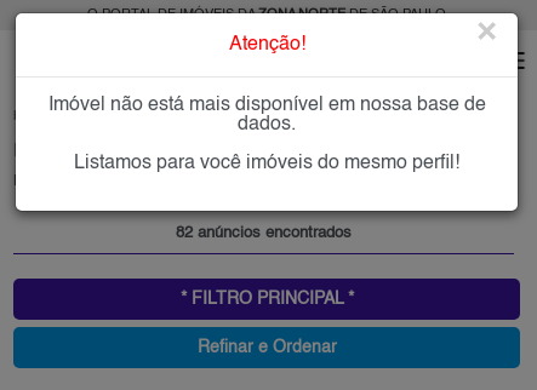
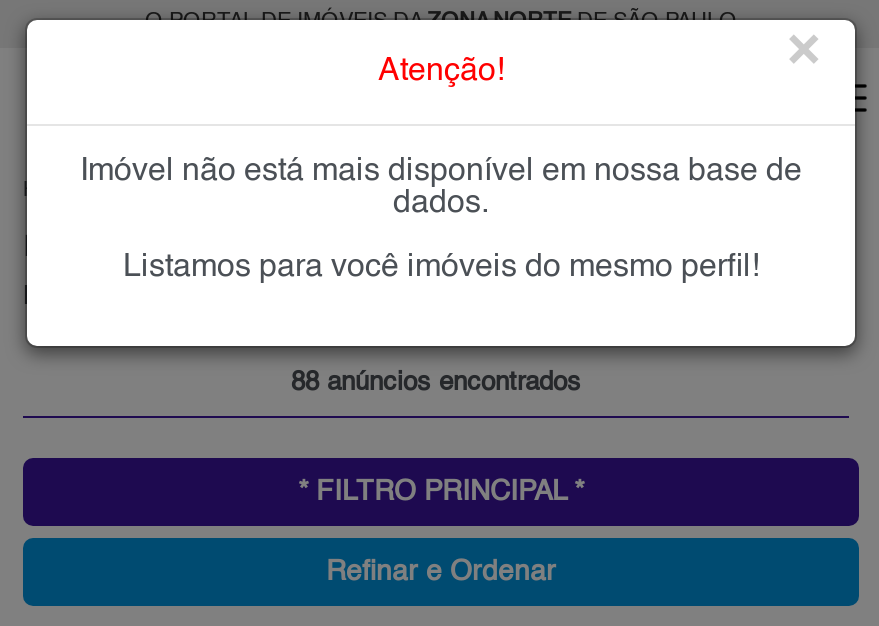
[176,226,352,241] 82 anúncios encontrados -> [291,370,581,396] 88 anúncios encontrados

